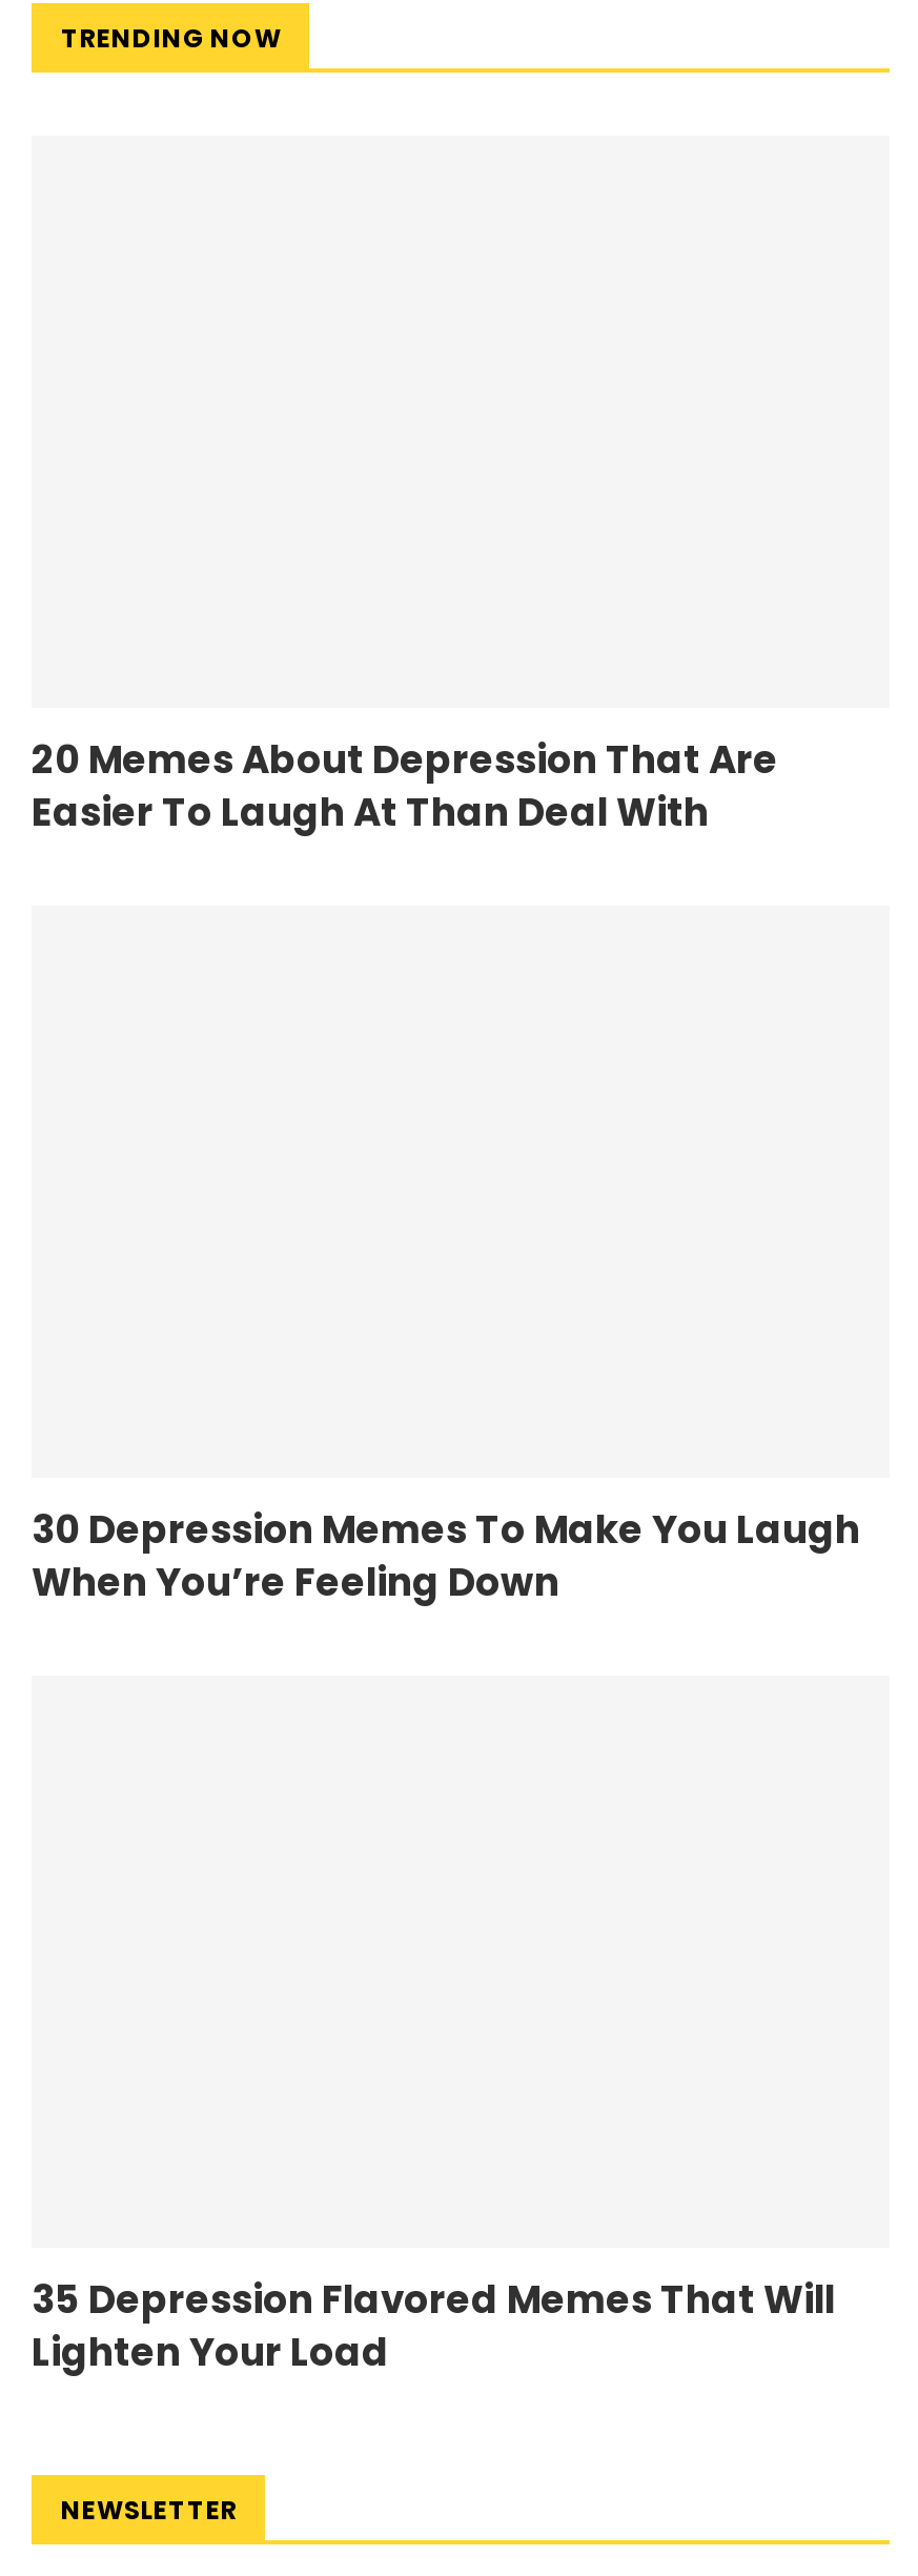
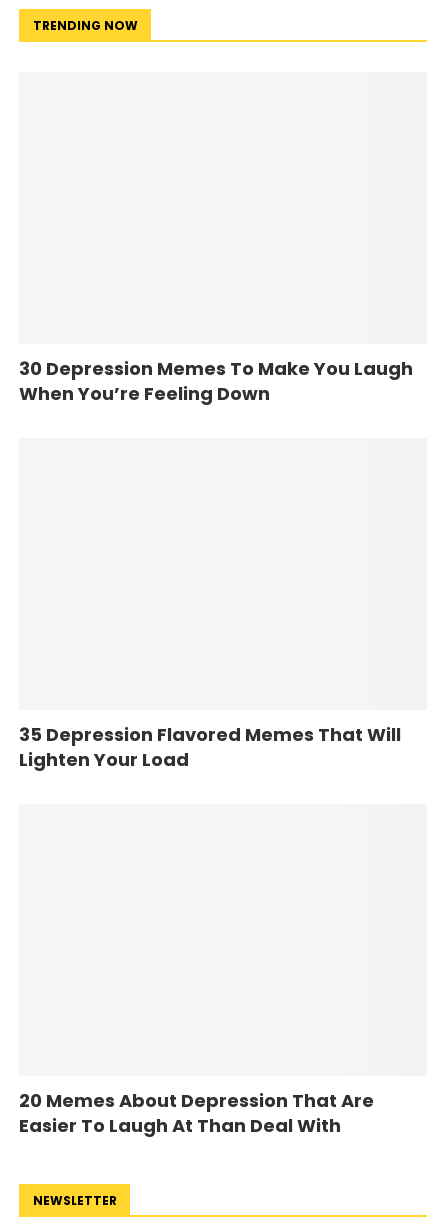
moved [32,733,778,838] -> [19,1088,374,1138]: 20 Memes About Depression That Are | Easier To Laugh At Than Deal With
moved [32,1503,860,2378] -> [19,356,413,772]: 30 Depression Memes To Make You Laugh | When You’re Feeling Down | 35 Depression Flavored Memes That Will | Lighten Your Load

